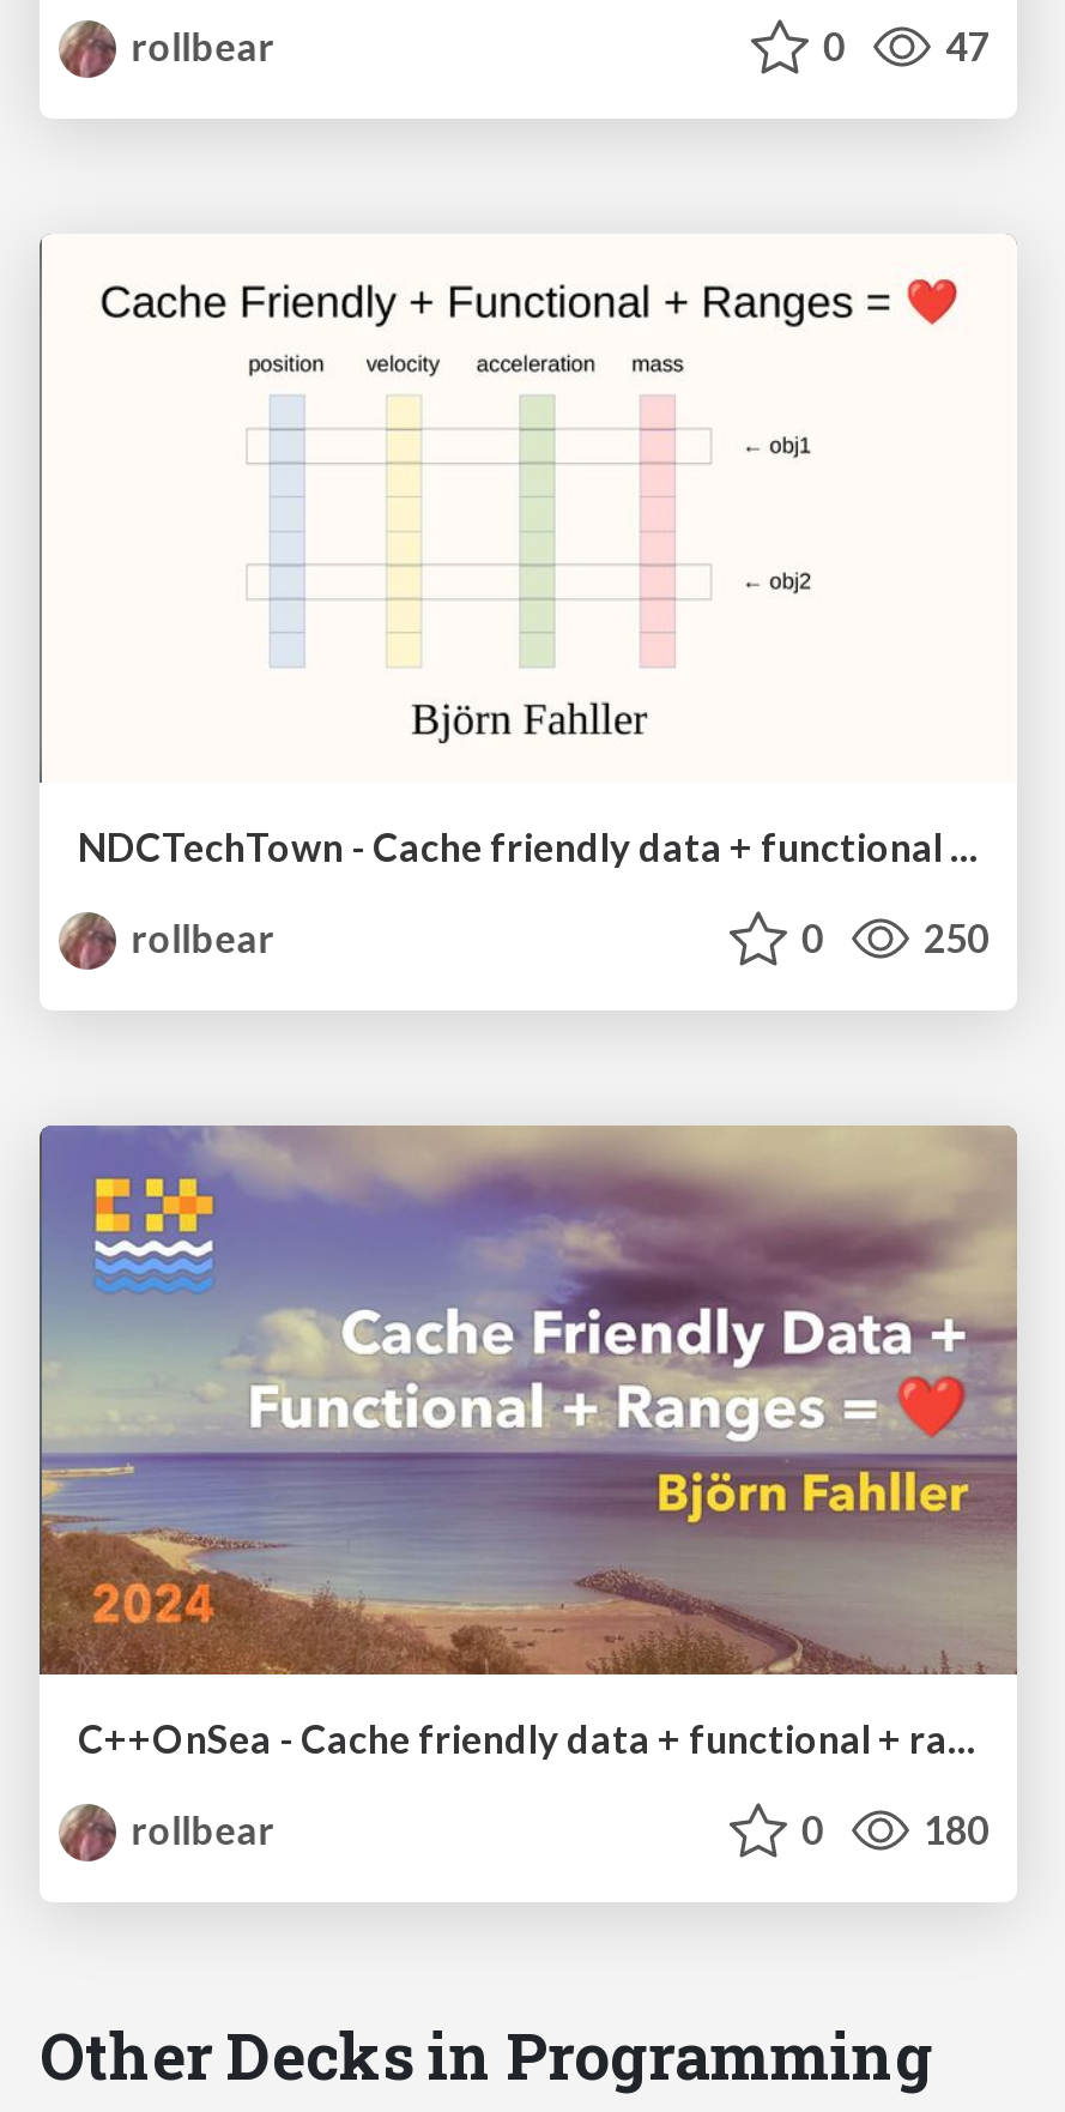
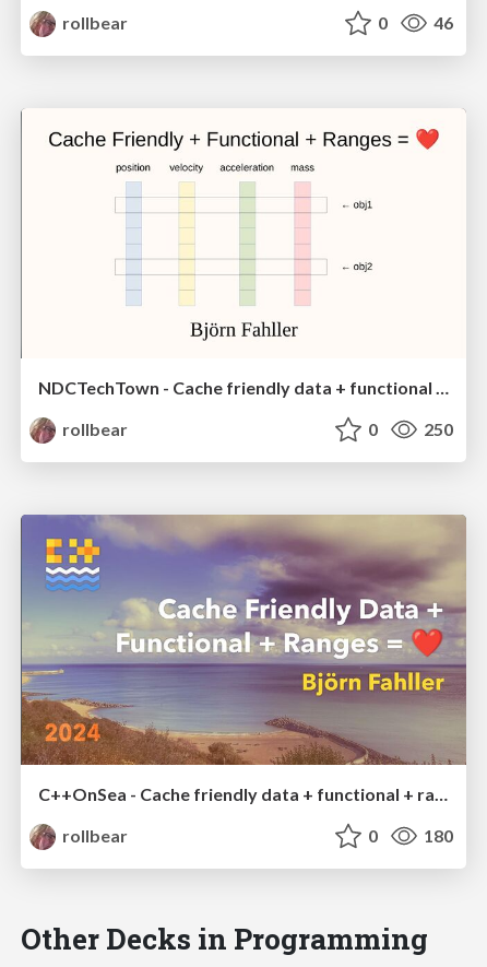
[938,22,988,67] 47 -> [430,12,453,32] 46

